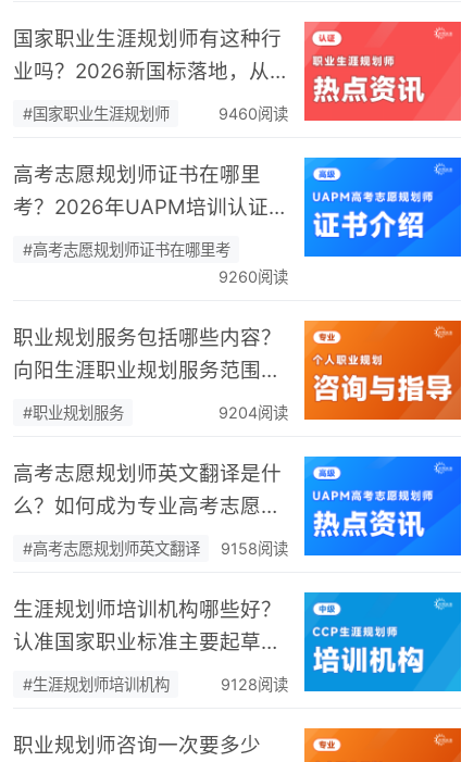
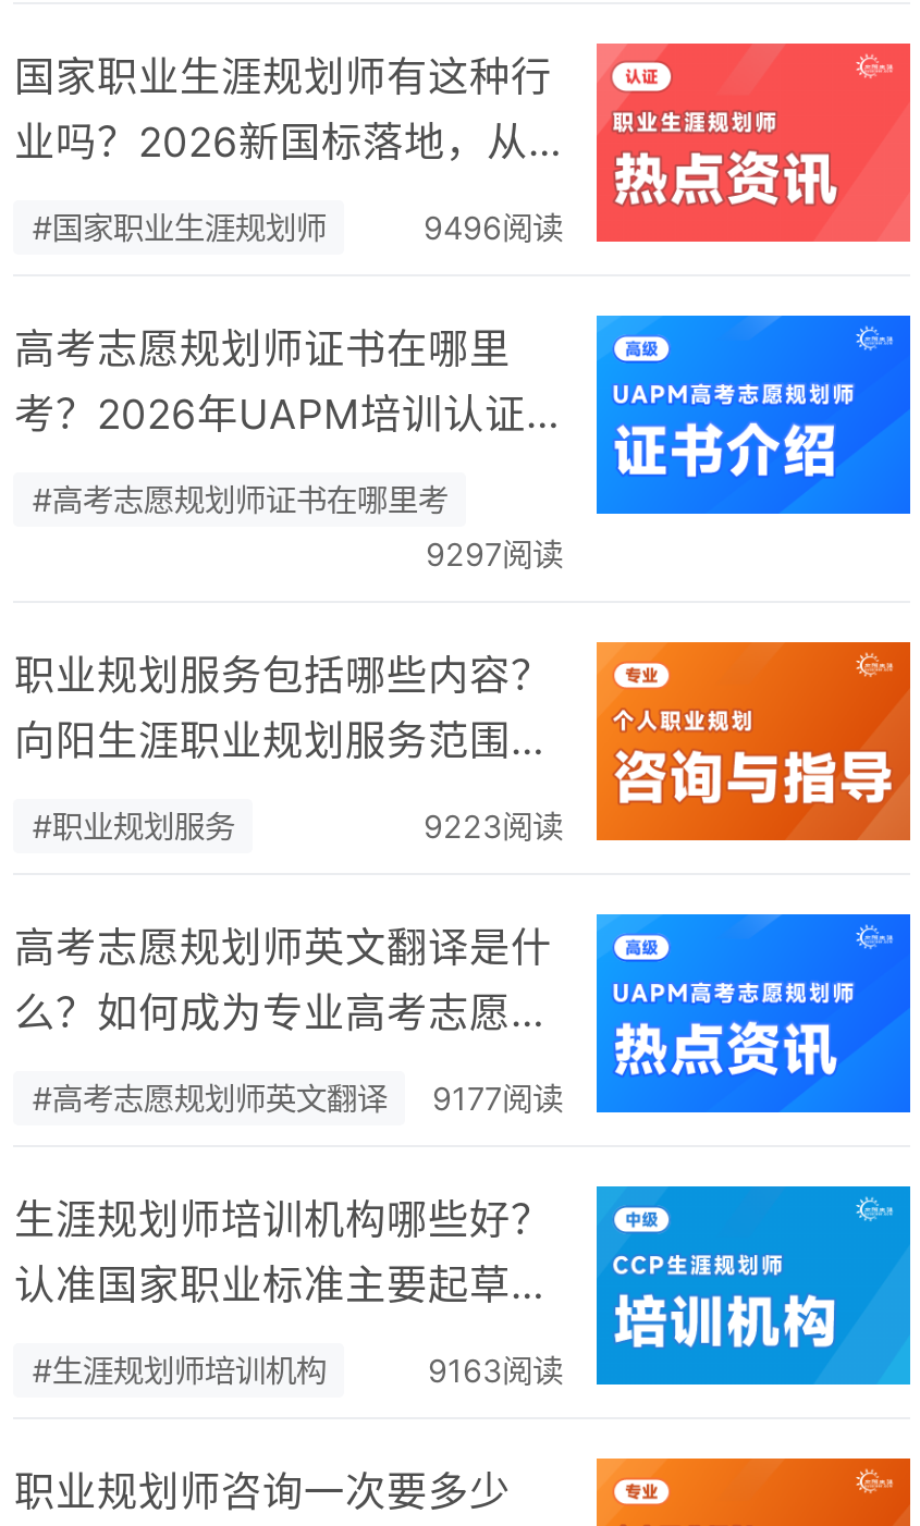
[218,104,288,123] 9460阅读 -> [424,208,563,245] 9496阅读
[218,267,288,286] 9260阅读 -> [426,535,563,572] 9297阅读
[218,403,288,421] 9204阅读 -> [424,807,563,844] 9223阅读
[220,539,288,557] 9158阅读 -> [432,1079,563,1116] 9177阅读
[220,675,288,693] 9128阅读 -> [428,1351,563,1388] 9163阅读

